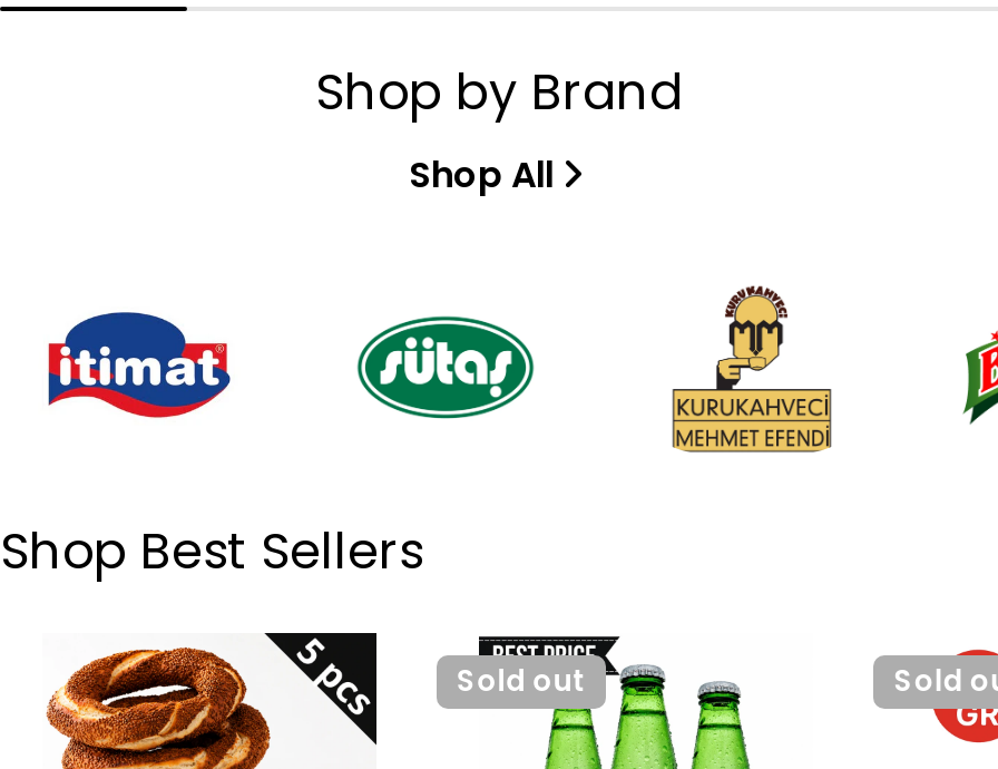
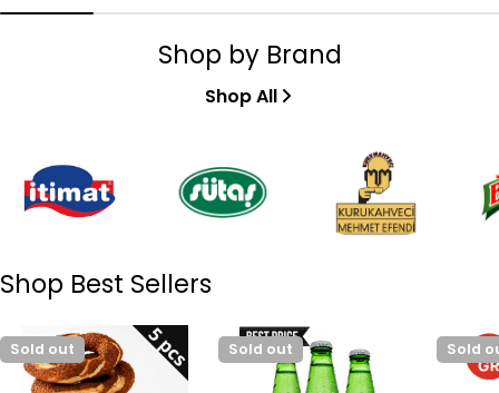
none -> [10,339,75,358] Sold out

